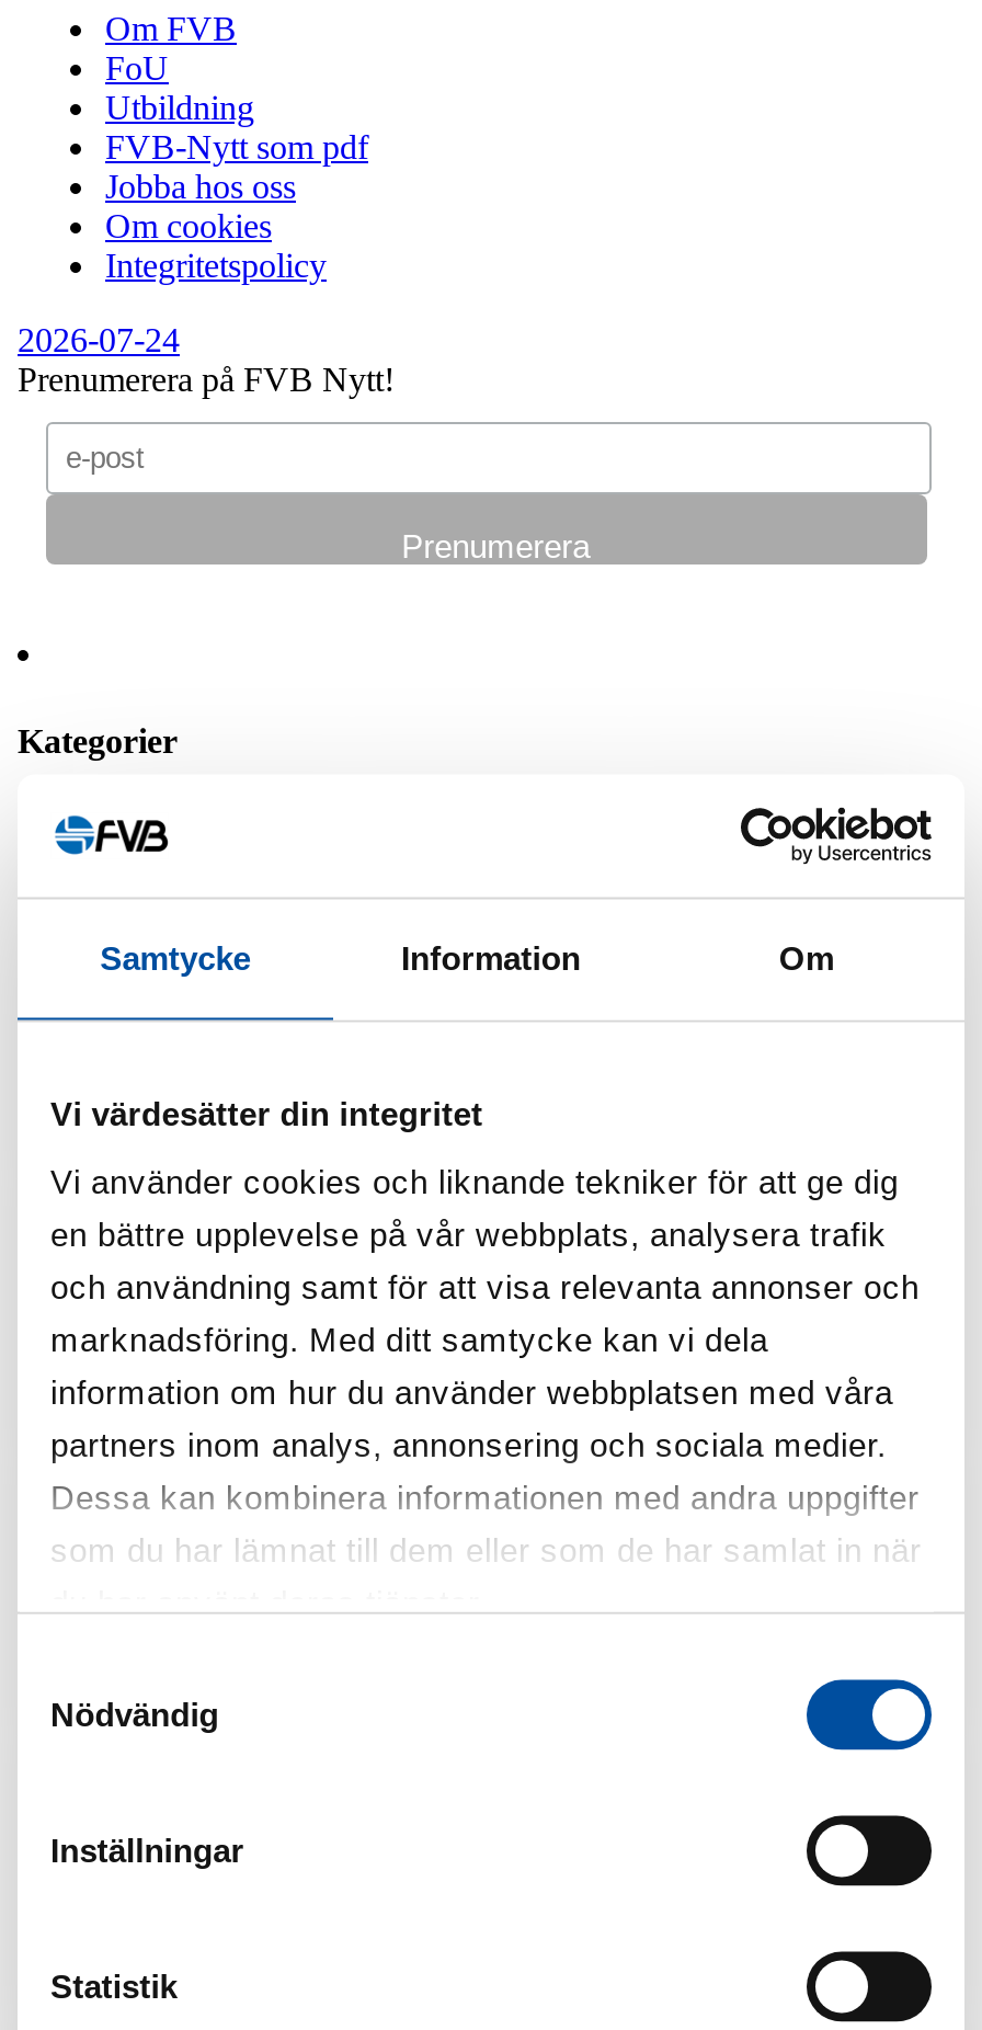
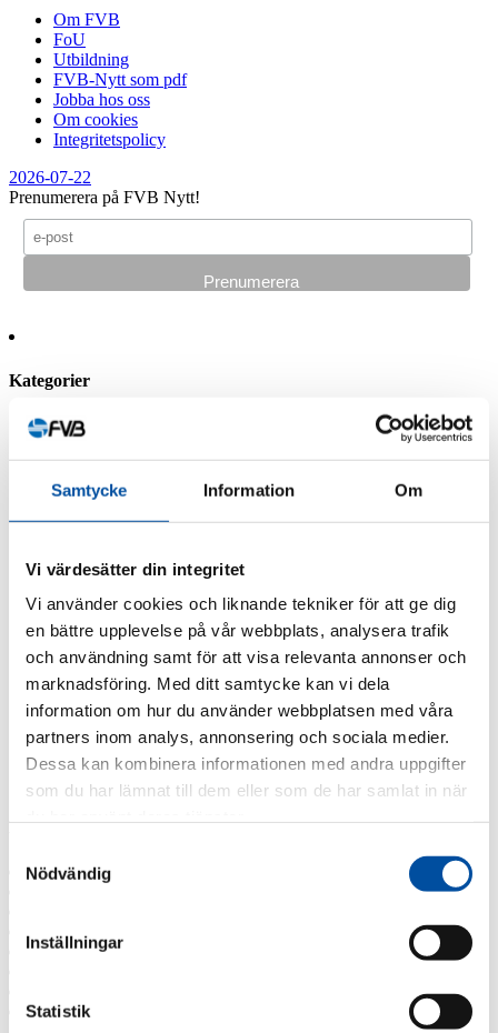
[18,321,180,358] 2026-07-24 -> [9,168,91,186] 2026-07-22

